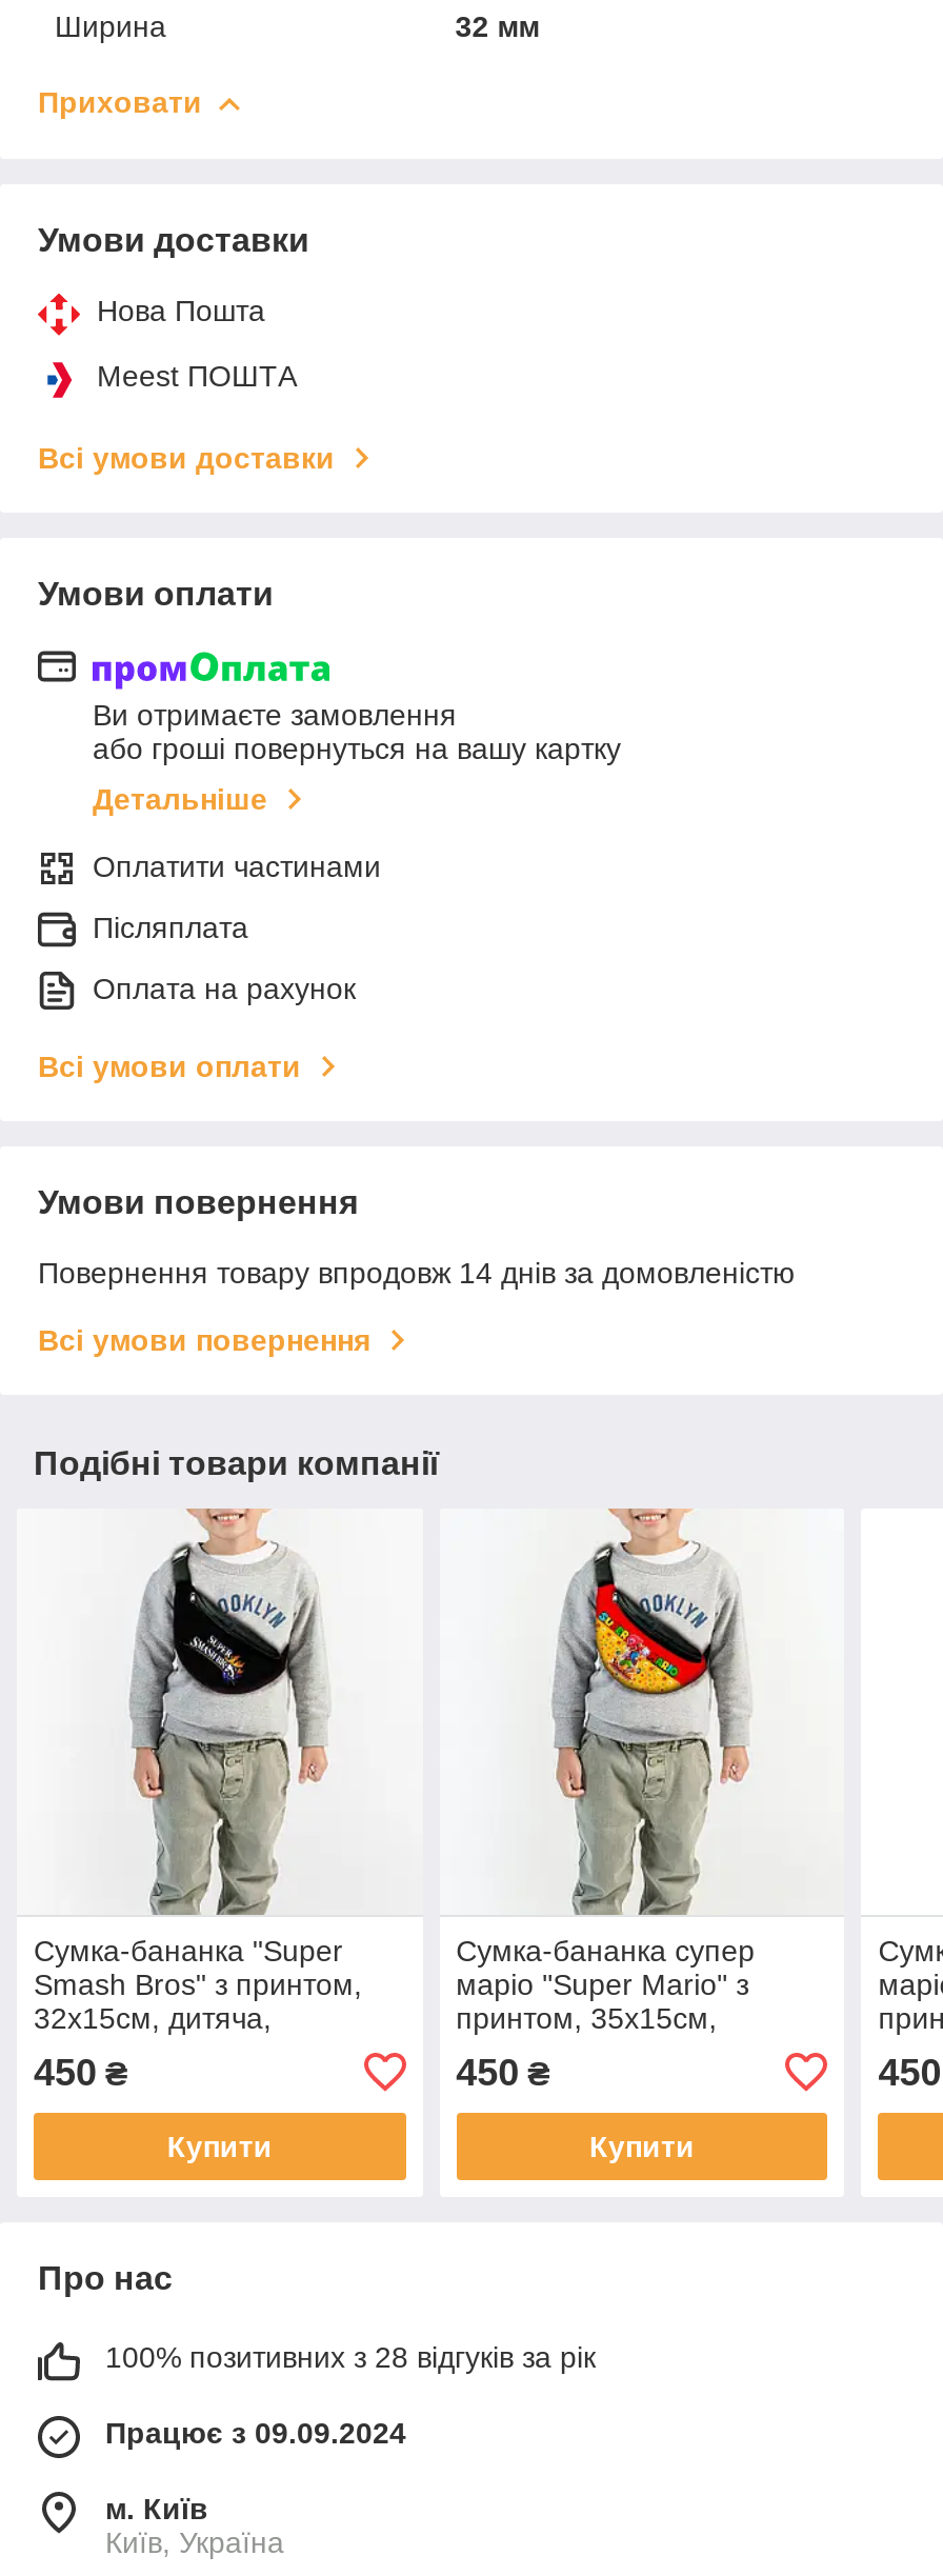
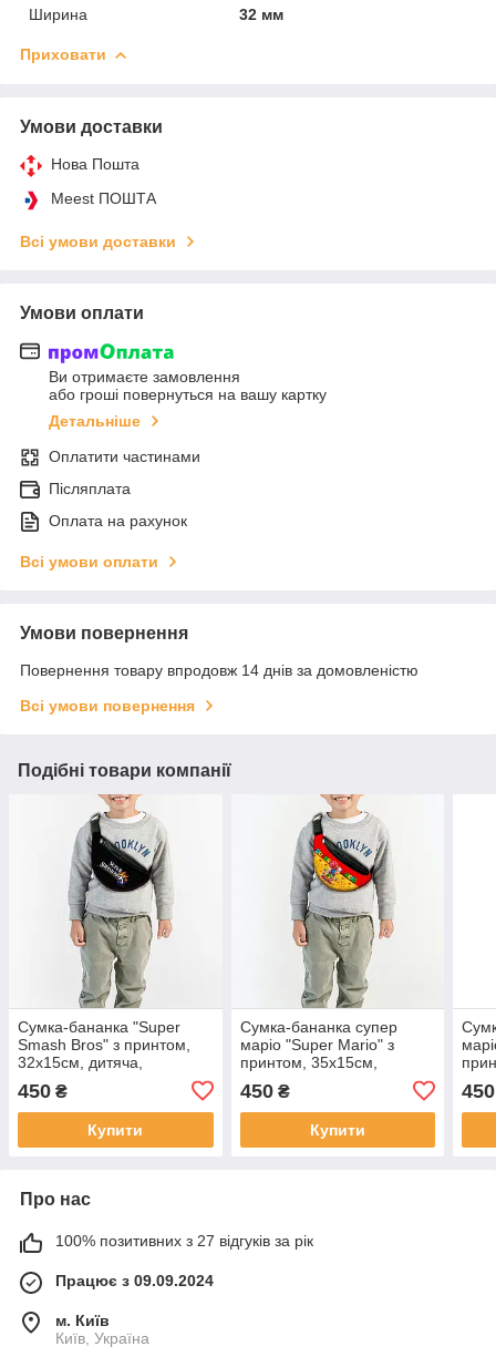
[105,2340,596,2373] 100% позитивних з 28 відгуків за рік -> [55,1232,313,1249] 100% позитивних з 27 відгуків за рік

